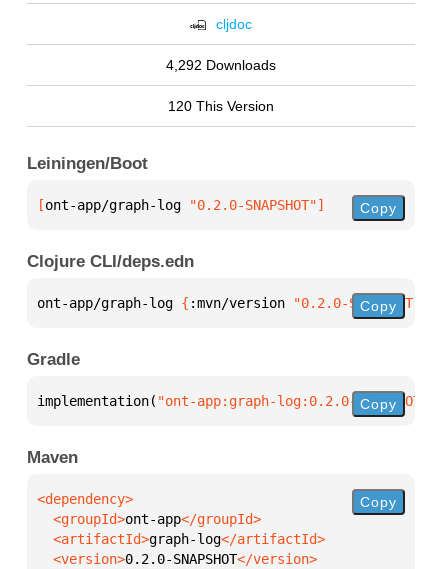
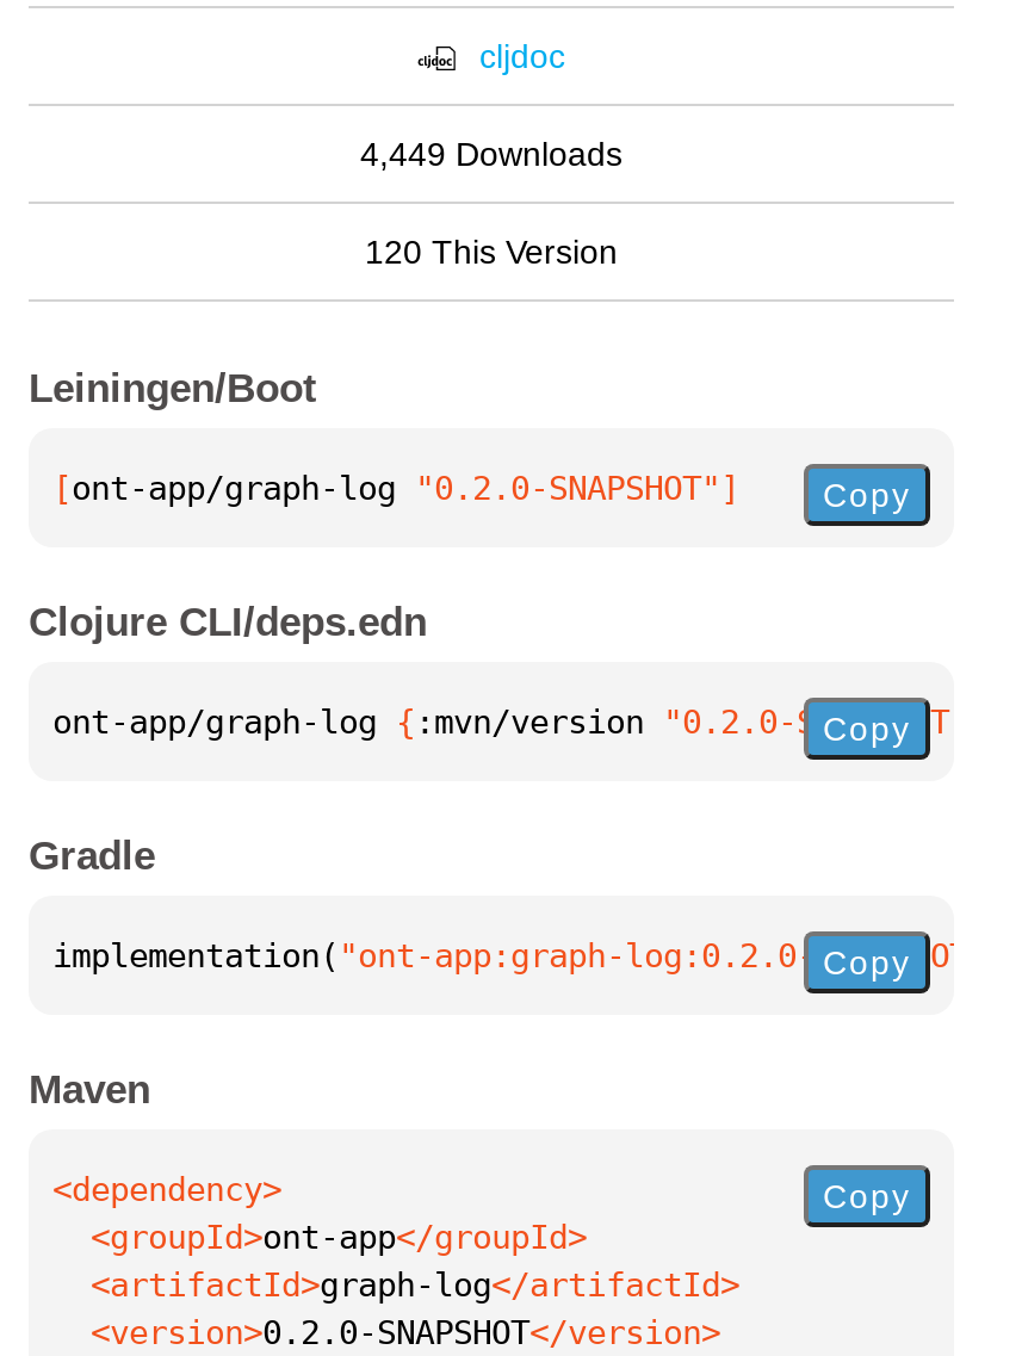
[166,57,276,73] 4,292 Downloads -> [360,135,623,173] 4,449 Downloads

